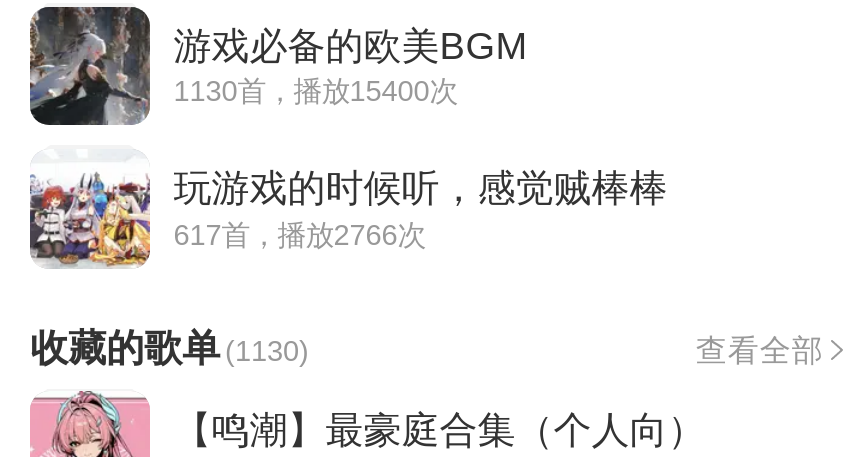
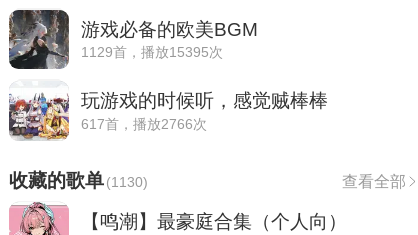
[174,75,458,107] 1130首，播放15400次 -> [81,44,223,60] 1129首，播放15395次

